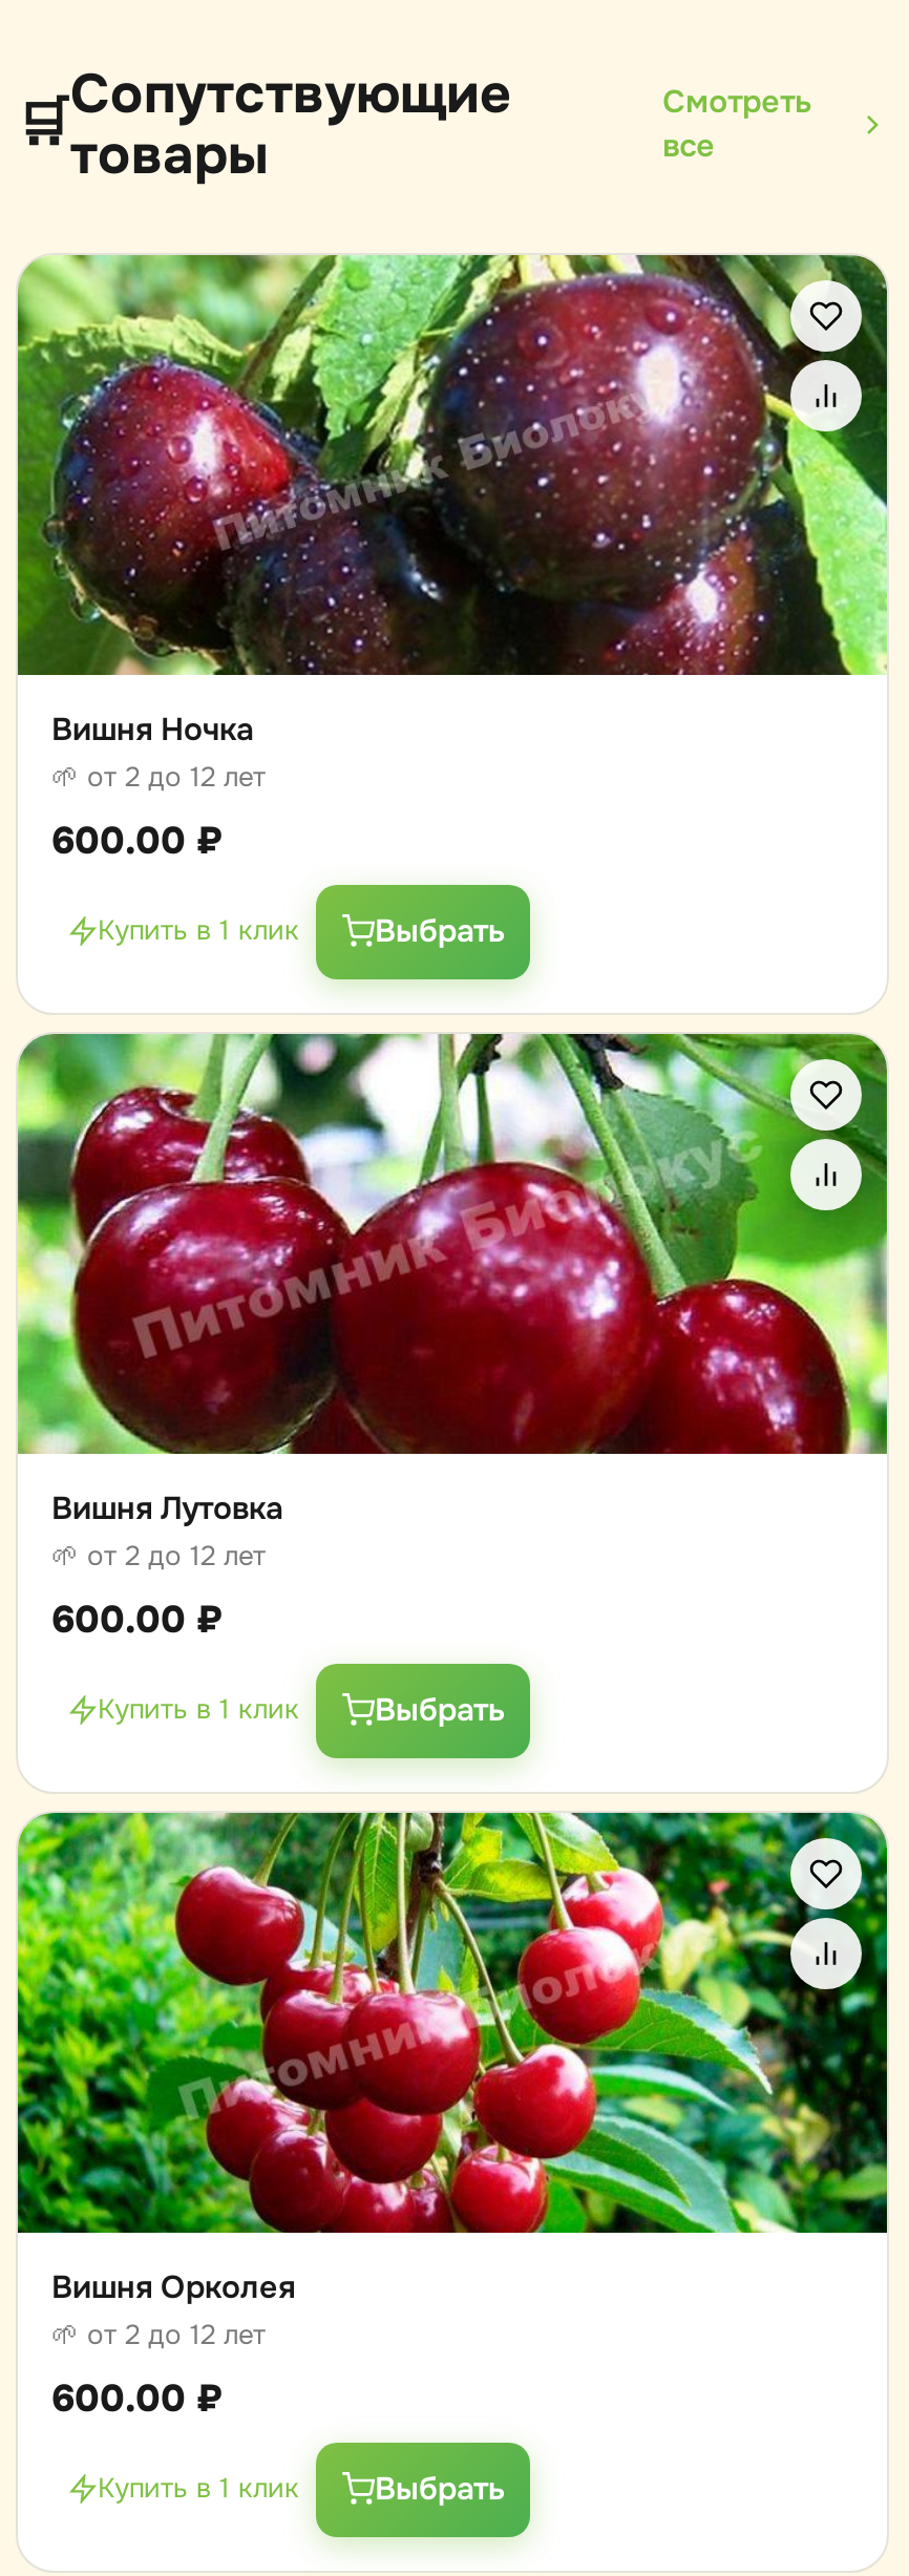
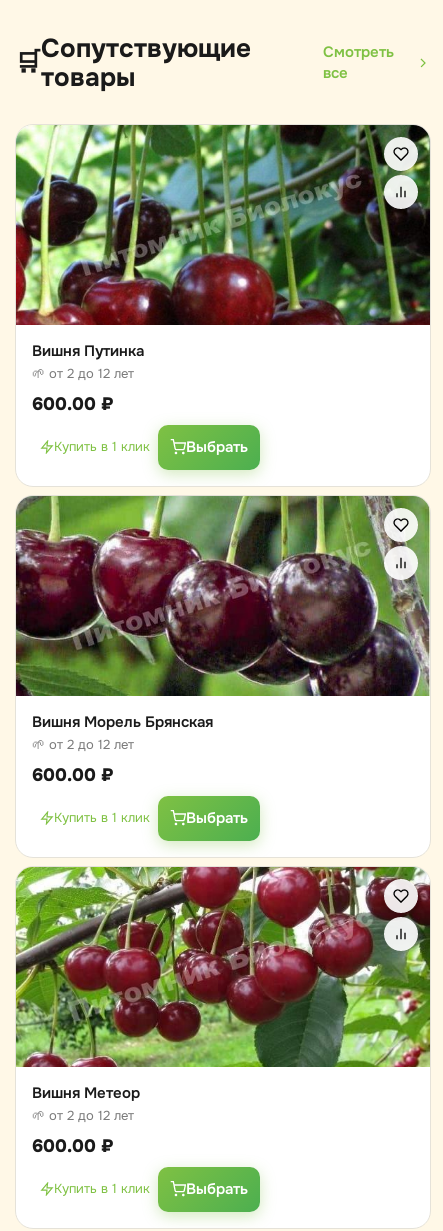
[16,253,889,751] [image] | Вишня Ночка -> [15,124,431,361] [image] | Вишня Путинка
[16,1032,887,1529] [image] | Вишня Лутовка -> [15,495,430,732] [image] | Вишня Морель Брянская
[16,1811,889,2308] [image] | Вишня Орколея -> [15,866,431,1103] [image] | Вишня Метеор

